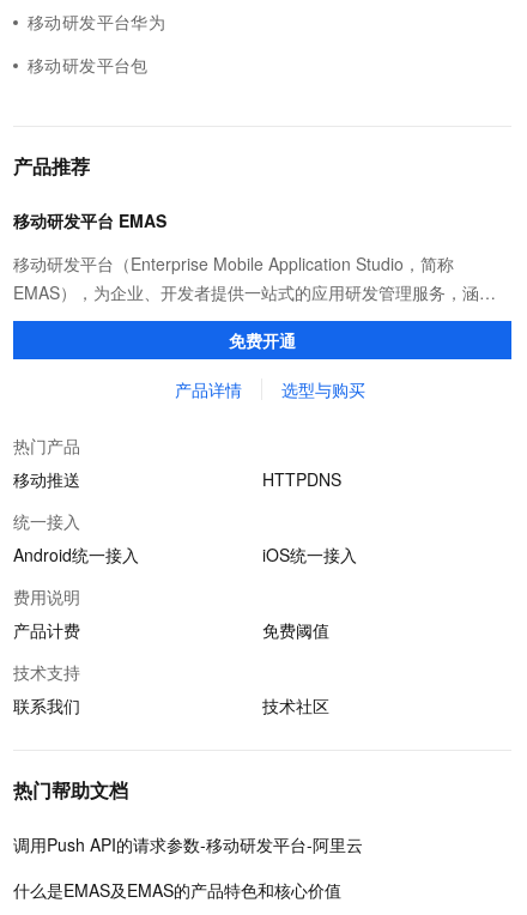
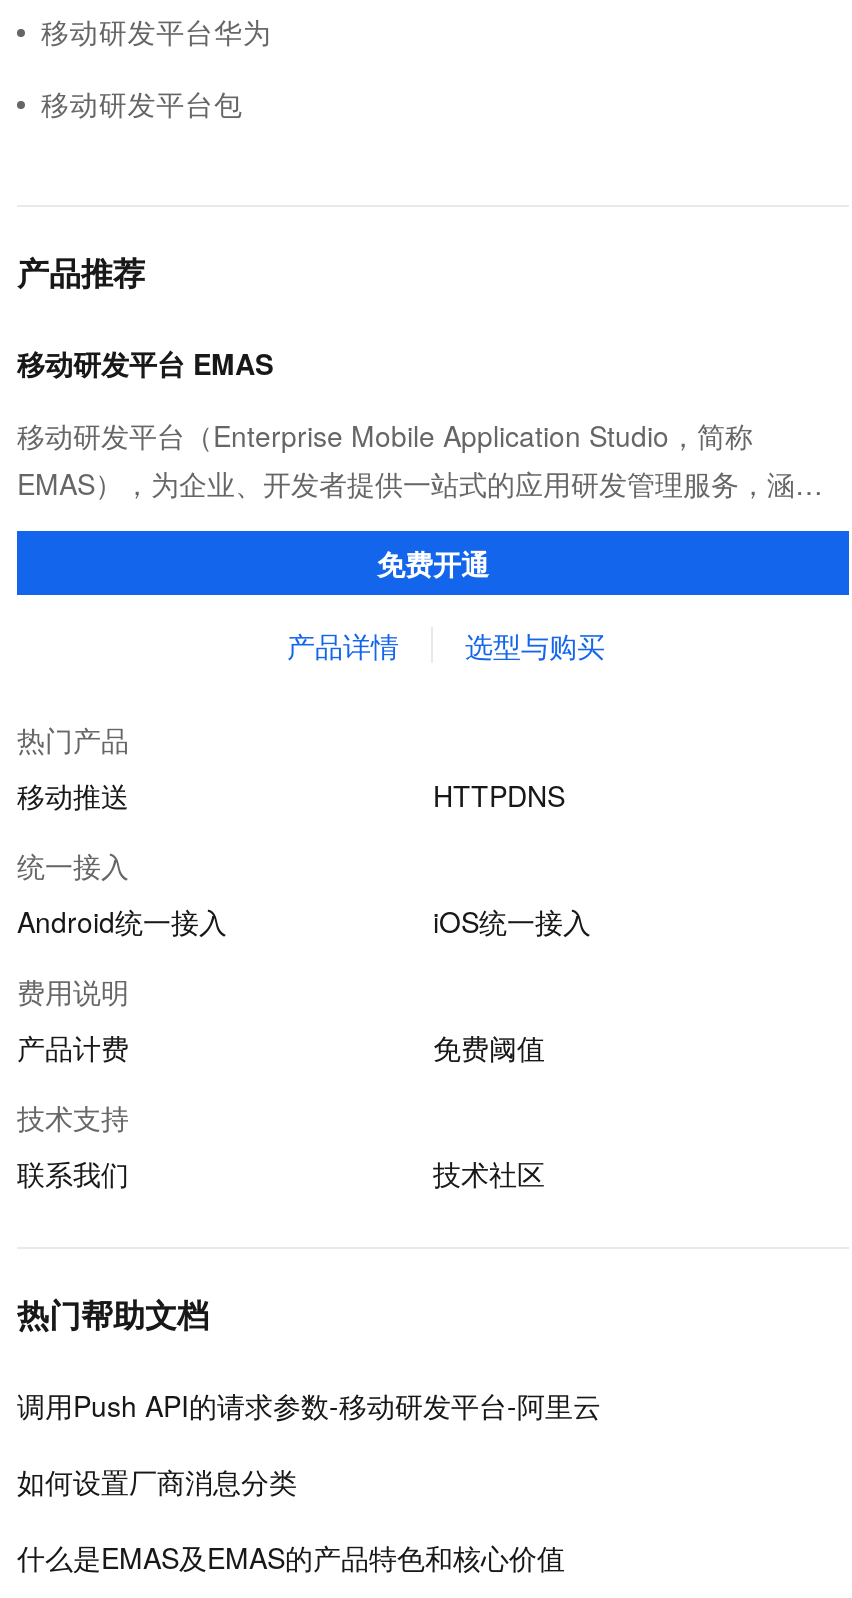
none -> [17,1461,297,1501] 如何设置厂商消息分类

